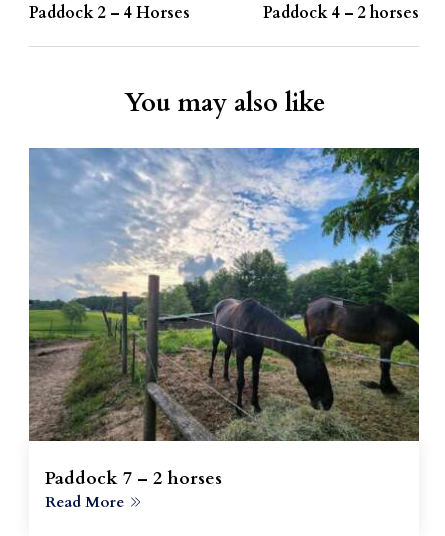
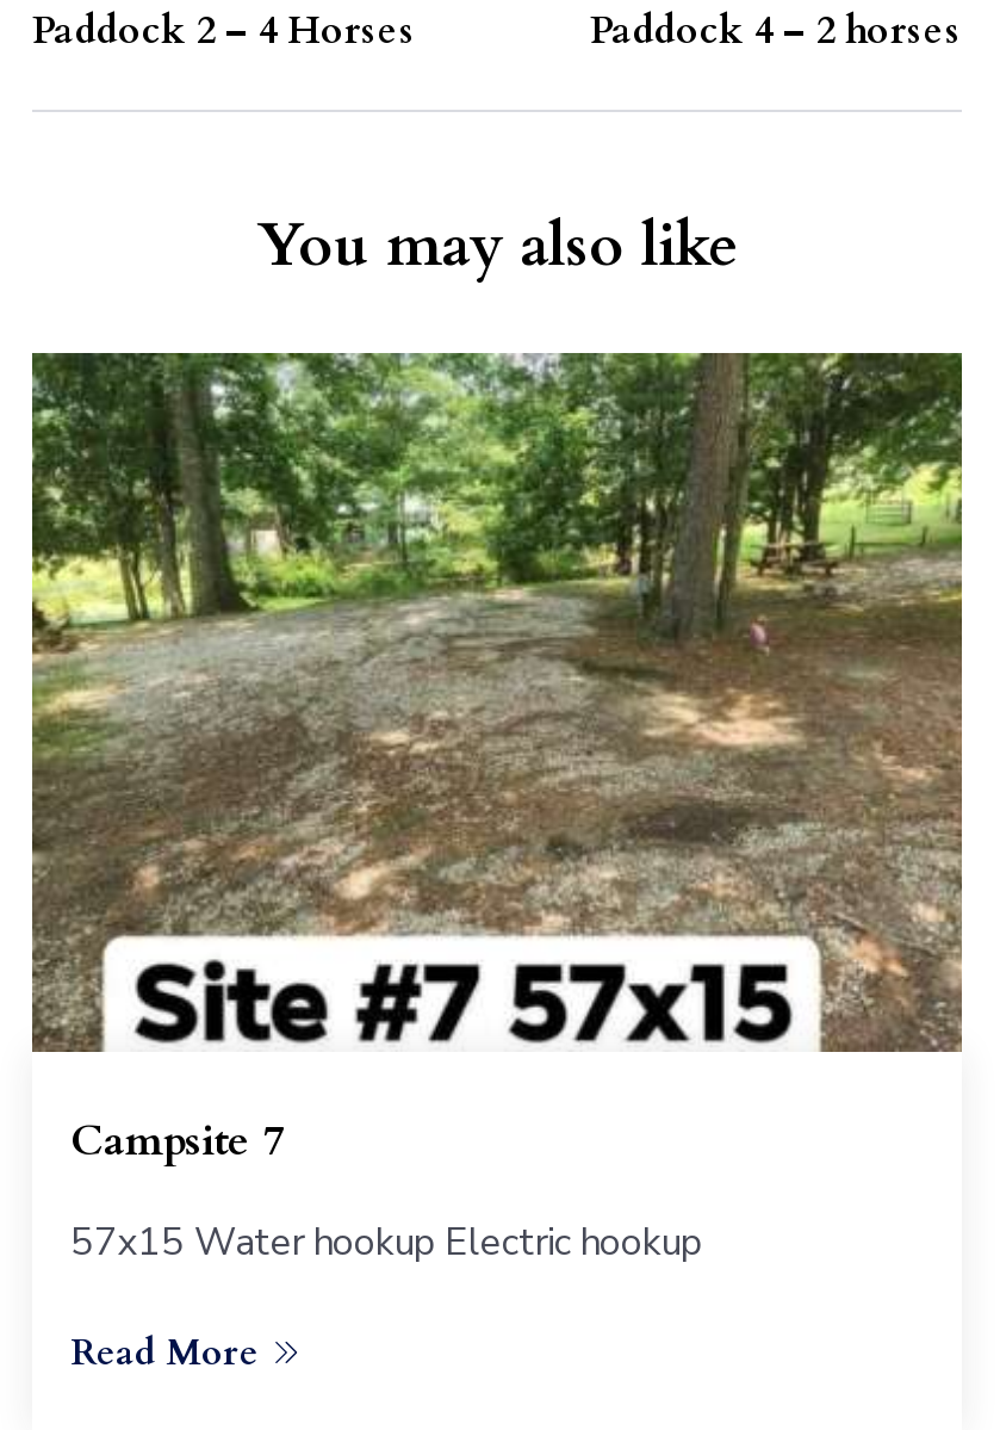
[28,147,420,490] [image] | Paddock 7 – 2 horses -> [30,351,964,1270] [image] | Campsite 7 | 57x15 Water hookup Electric hookup

